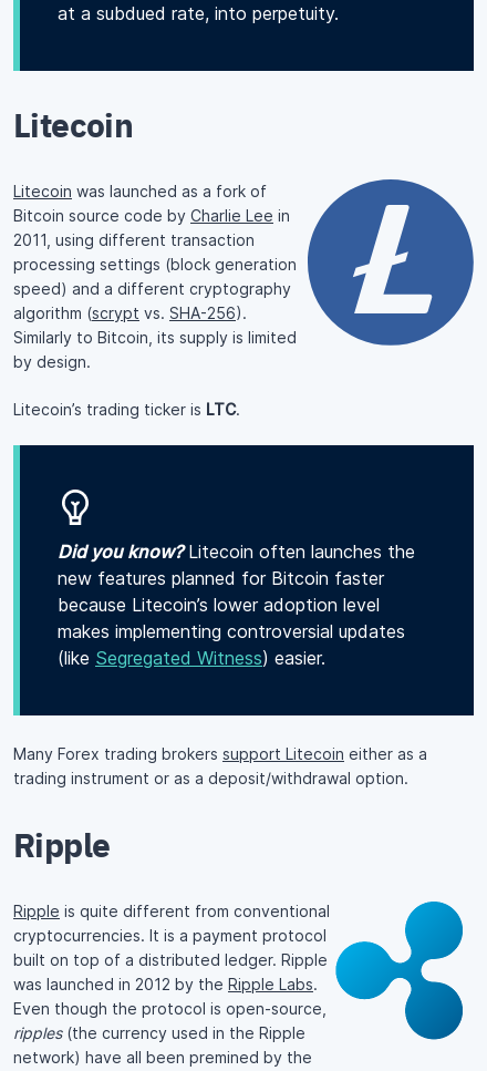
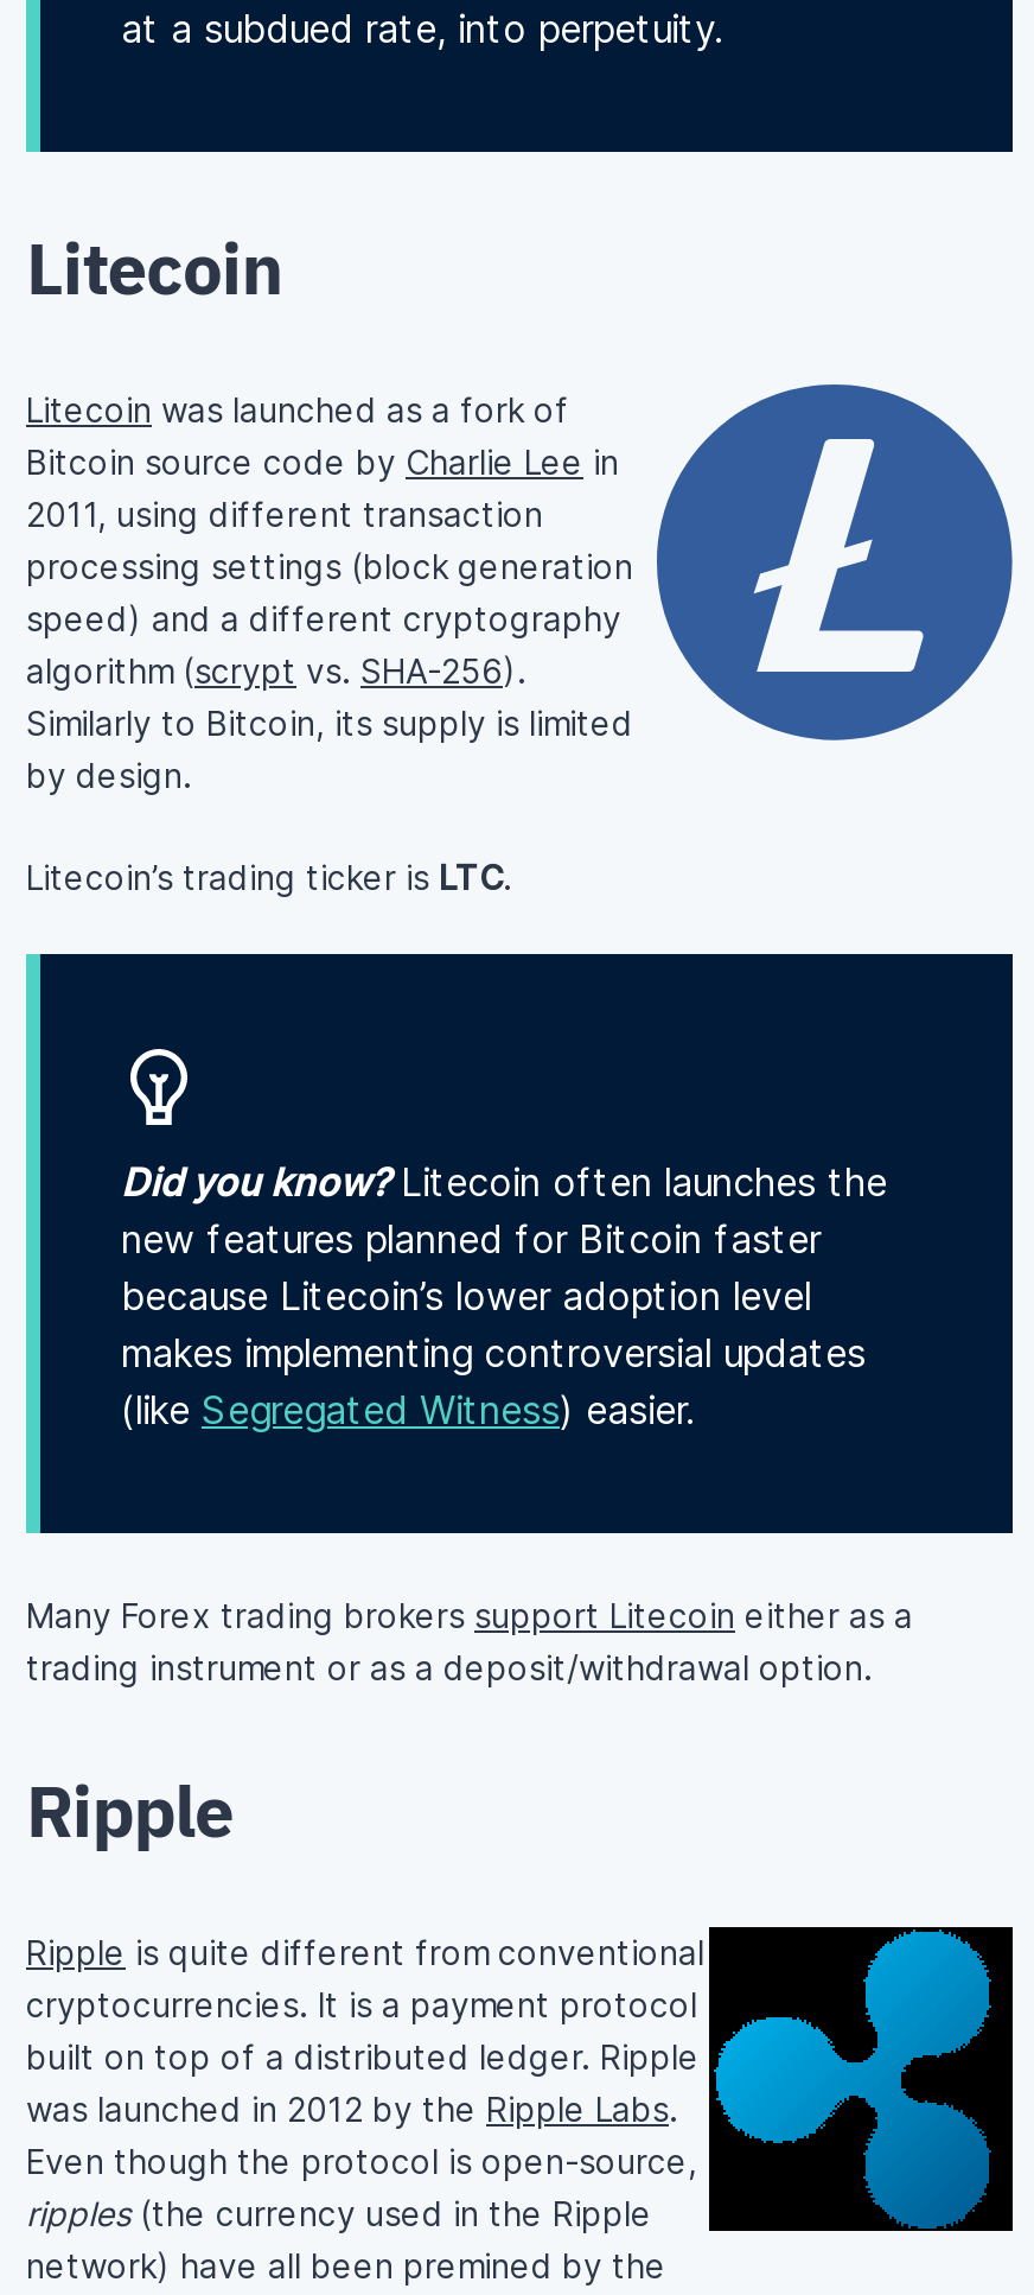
[332,899,474,1041] [image] -> [707,1925,1015,2233] [image]

